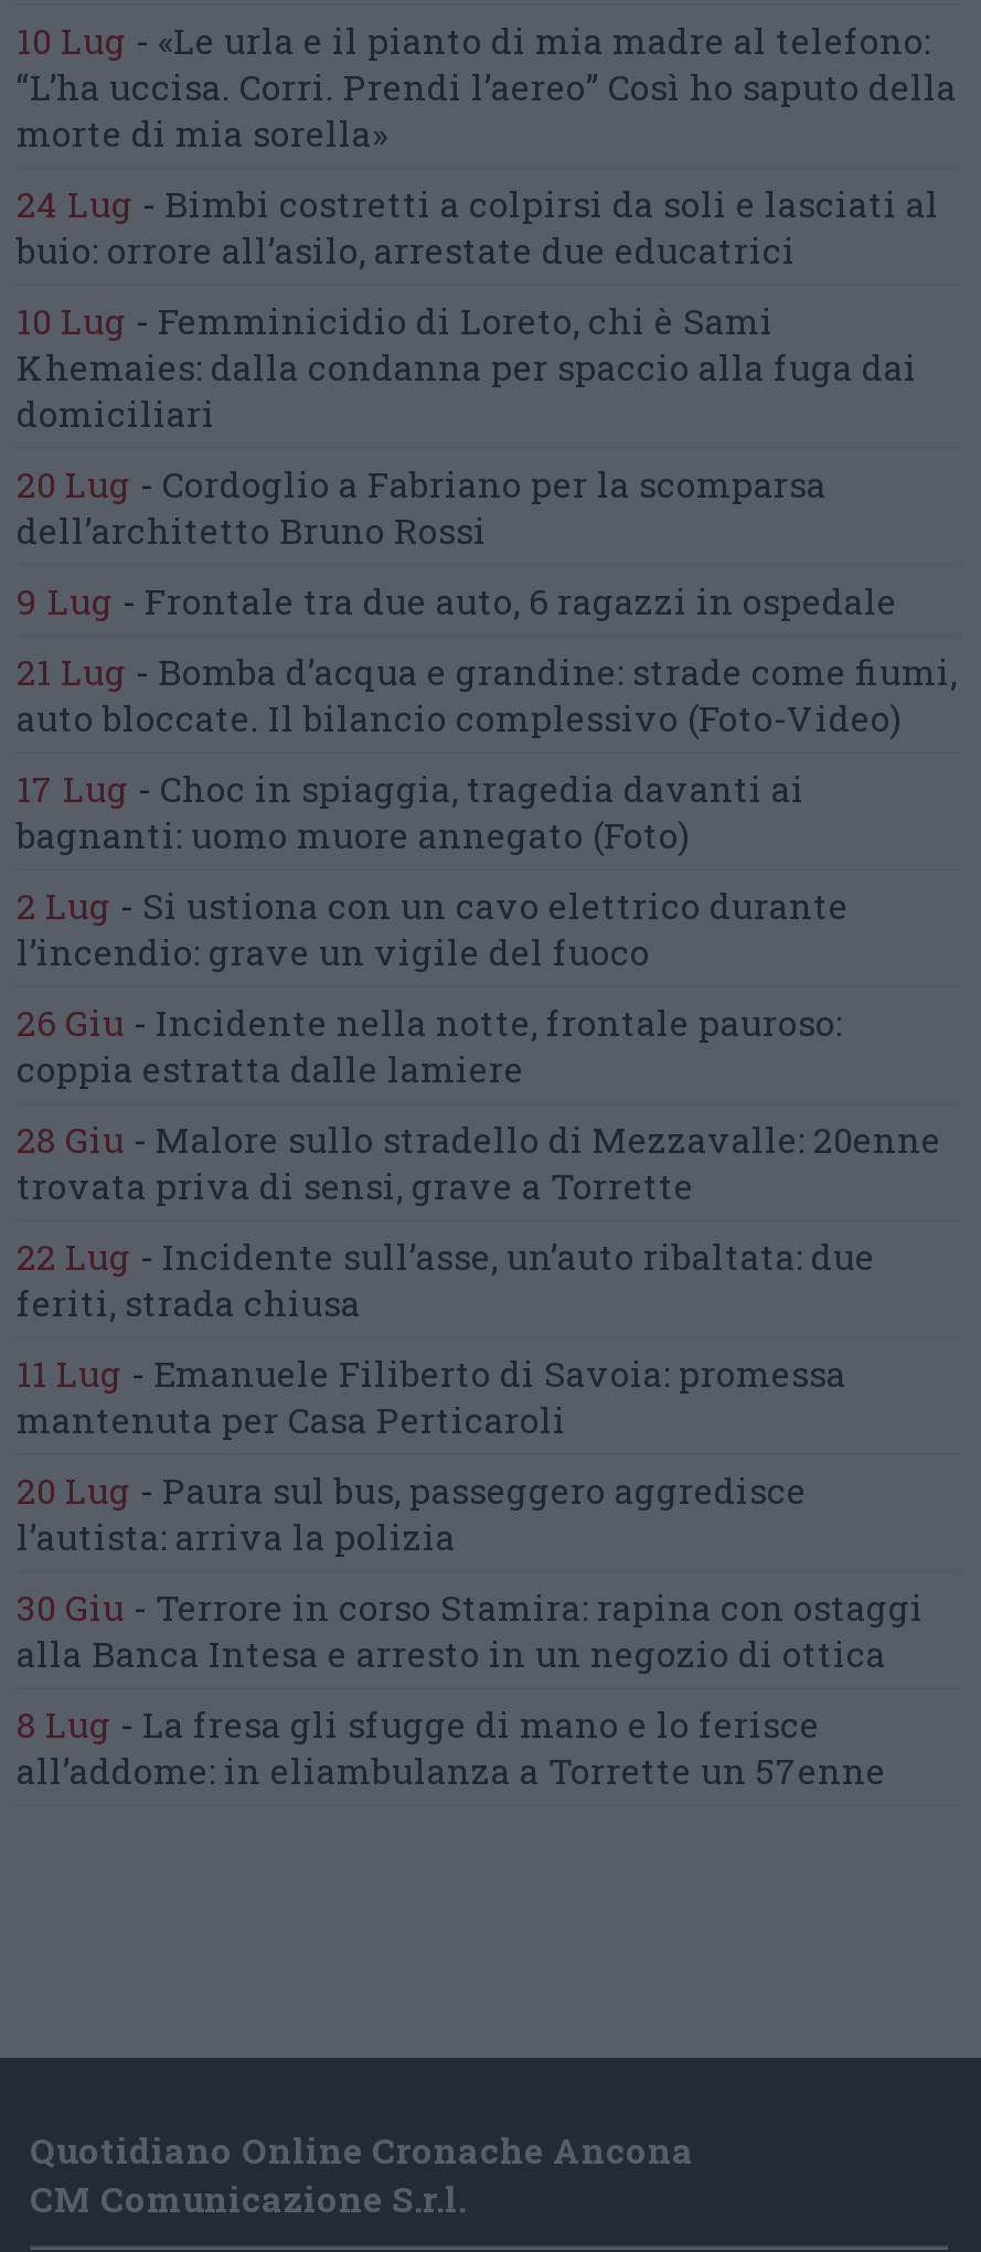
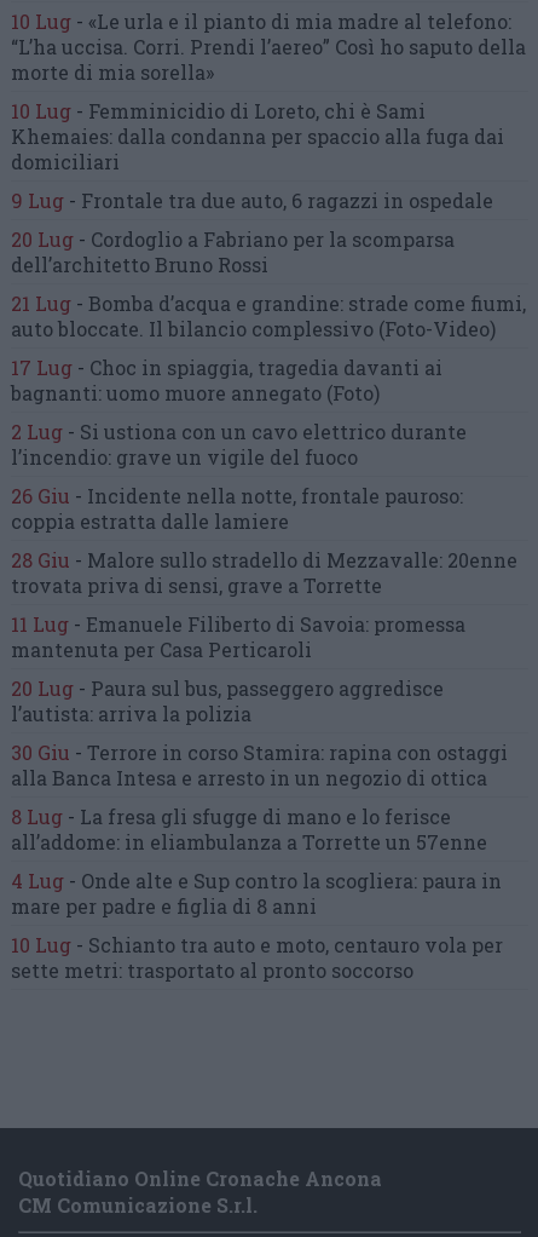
[17,179,939,271] 24 Lug - Bimbi costretti a colpirsi da soli e lasciati al | buio: orrore all’asilo, arrestate due educatrici -> none
moved [17,296,917,435] -> [11,98,504,174]: 10 Lug - Femminicidio di Loreto, chi è Sami | Khemaies: dalla condanna per spaccio alla fuga dai | domiciliari
moved [17,459,827,552] -> [11,226,455,277]: 20 Lug - Cordoglio a Fabriano per la scomparsa | dell’architetto Bruno Rossi
moved [17,576,897,622] -> [11,188,493,213]: 9 Lug - Frontale tra due auto, 6 ragazzi in ospedale
moved [17,647,957,1207] -> [11,290,526,598]: 21 Lug - Bomba d’acqua e grandine: strade come fiumi, | auto bloccate. Il bilancio complessivo (Foto-Video) | 17 Lug - Choc in spiaggia, tragedia davanti ai | ... | 28 Giu - Malore sullo stradello di Mezzavalle: 20enne | trovata priva di sensi, grave a Torrette
[17,1231,875,1324] 22 Lug - Incidente sull’asse, un’auto ribaltata: due | feriti, strada chiusa -> none
moved [17,1348,924,1792] -> [11,611,508,855]: 11 Lug - Emanuele Filiberto di Savoia: promessa | mantenuta per Casa Perticaroli | 20 Lug - Paura sul bus, passeggero aggredisce | l’autista: arriva la polizia | 30 Giu - Terrore in corso Stamira: rapina con ostaggi | alla Banca Intesa e arresto in un negozio di ottica | 8 Lug - La fresa gli sfugge di mano e lo ferisce | all’addome: in eliambulanza a Torrette un 57enne
none -> [11,868,503,983] 4 Lug - Onde alte e Sup contro la scogliera: paura in | mare per padre e figlia di 8 anni | 10 Lug - Schianto tra auto e moto, centauro vola per | sette metri: trasportato al pronto soccorso

